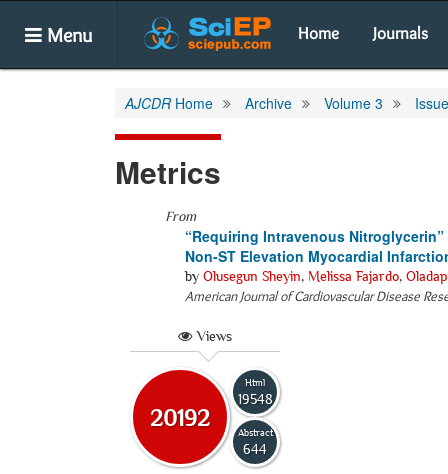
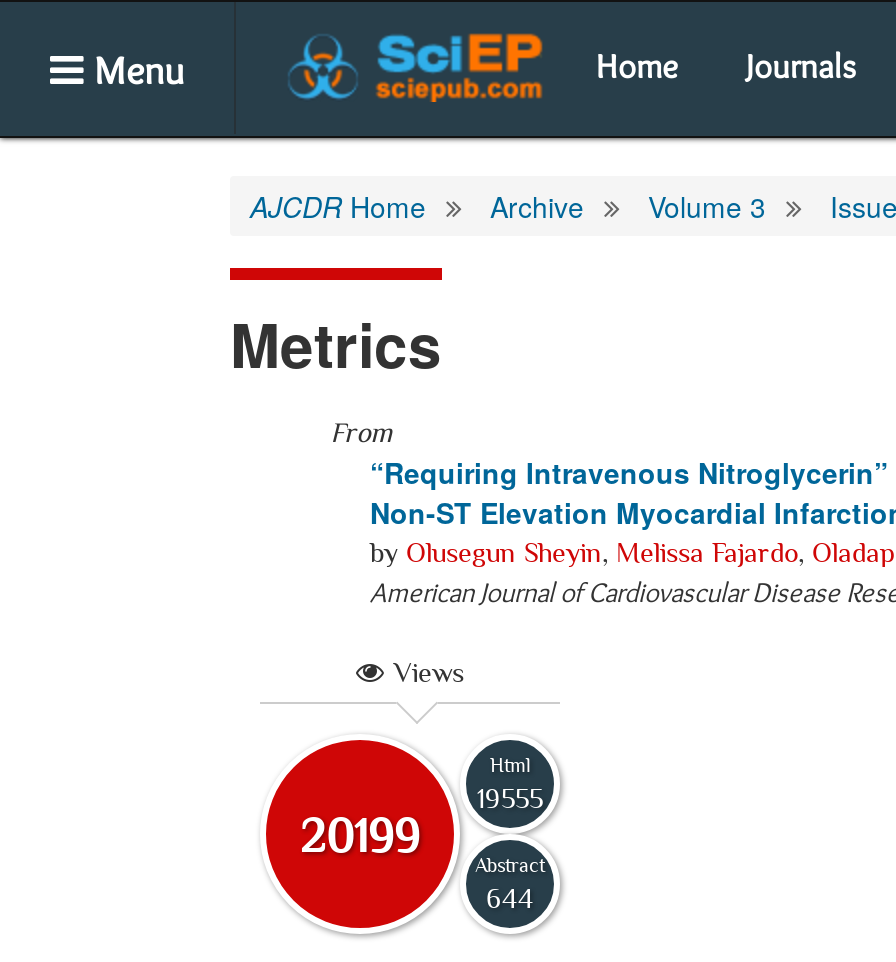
[237,391,272,407] 19548 -> [477,782,543,814] 19555
[150,406,210,431] 20192 -> [300,812,420,862] 20199

